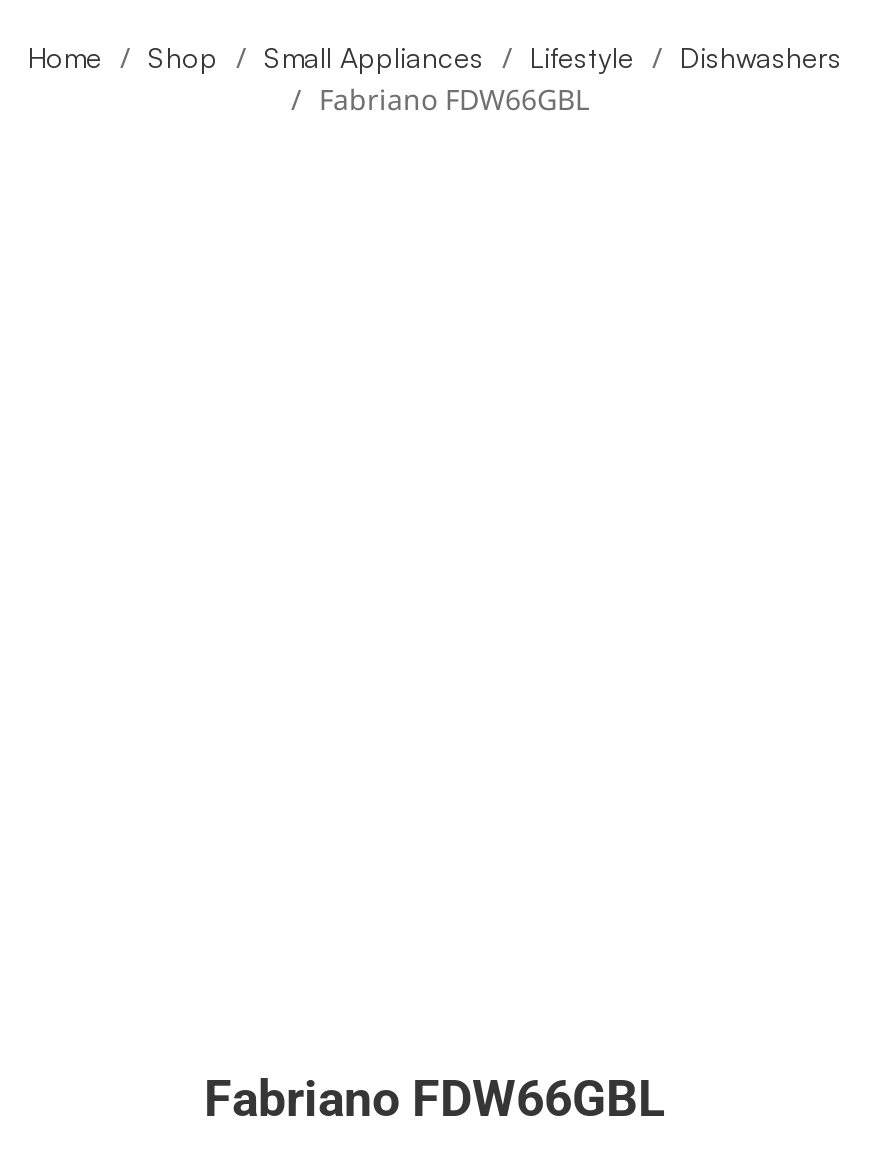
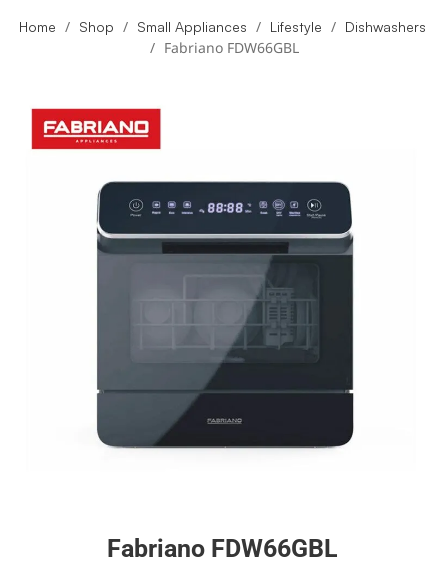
none -> [30,107,162,150] [image]
none -> [96,180,355,450] [image]

